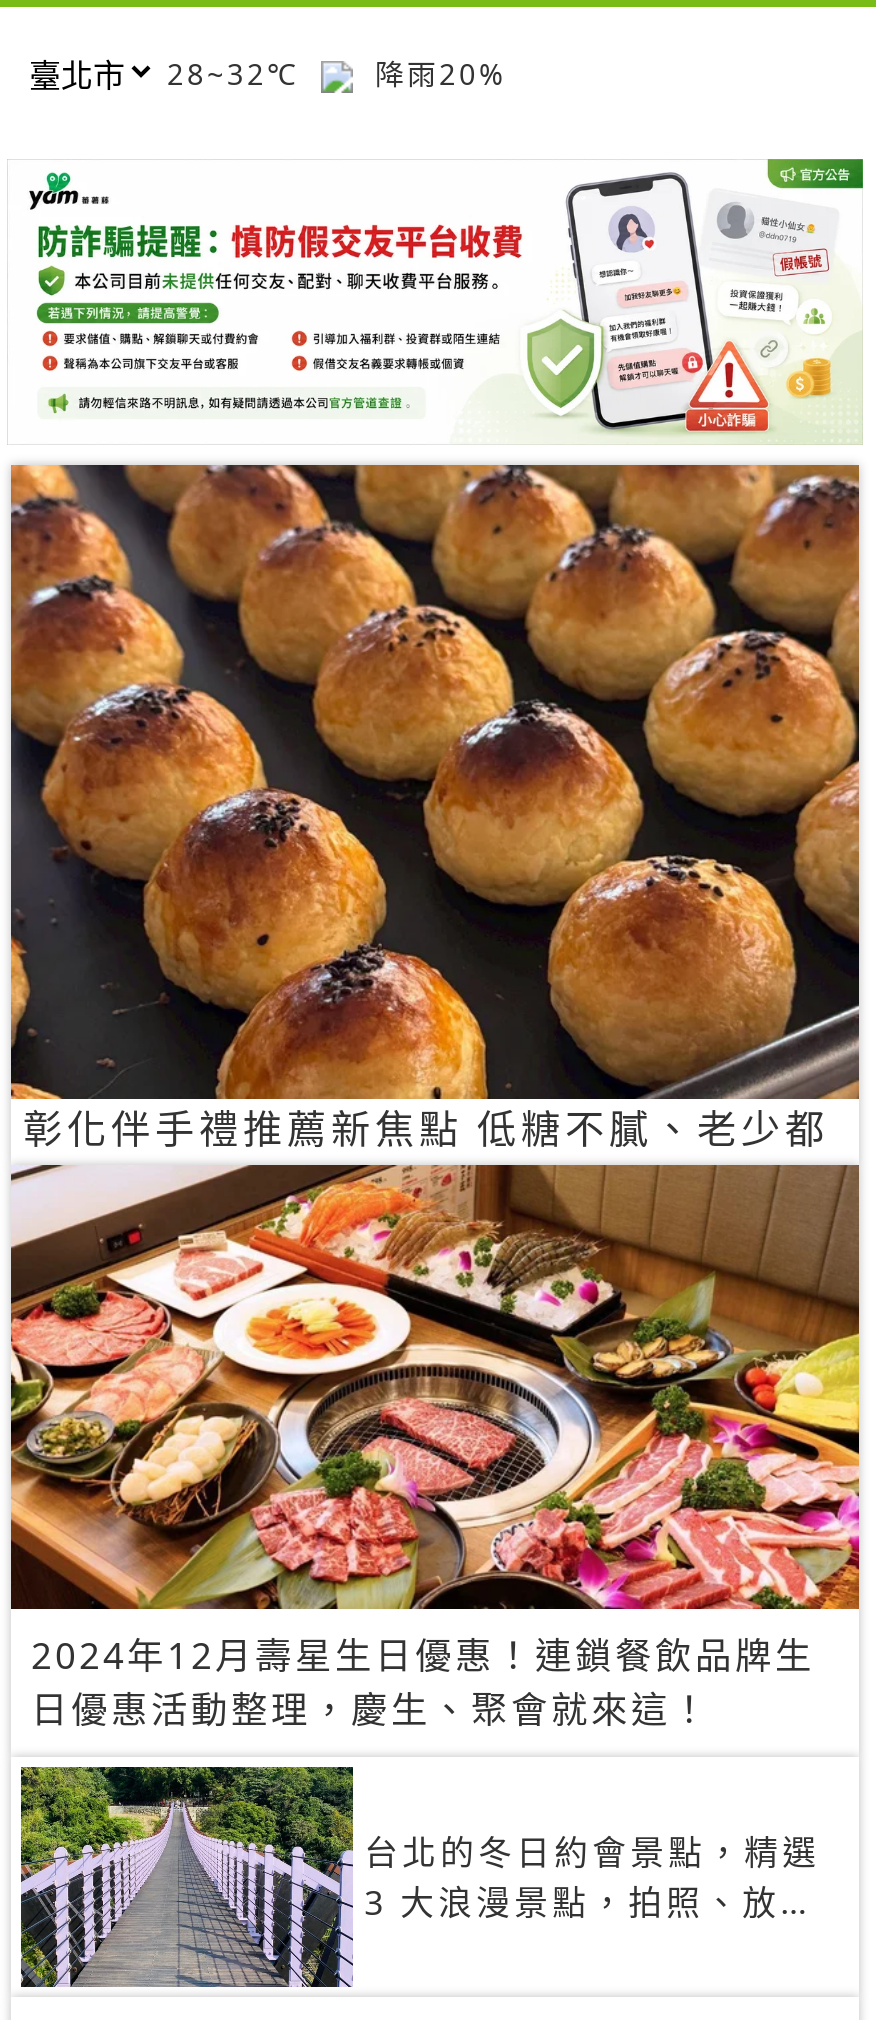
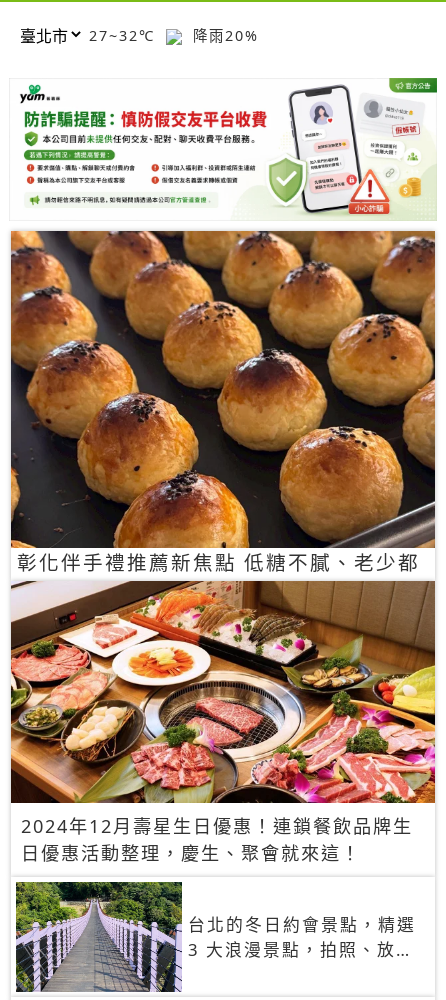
[167,54,507,92] 28~32℃ 降雨20% -> [89,25,259,44] 27~32℃ 降雨20%

